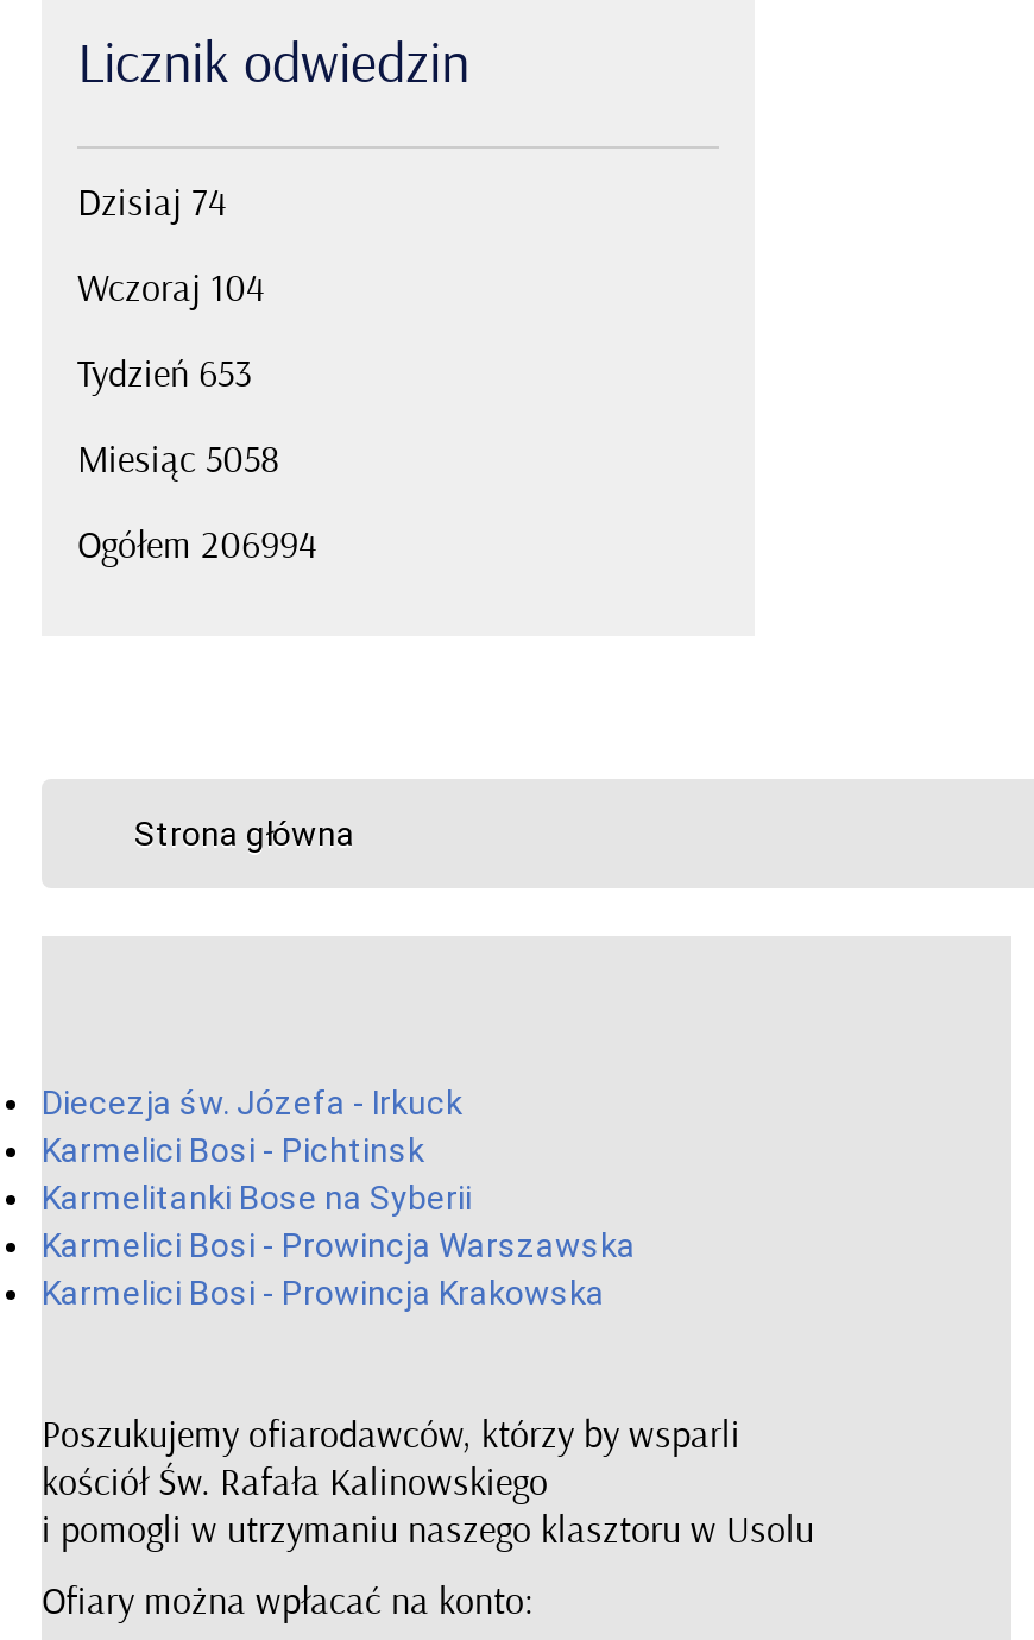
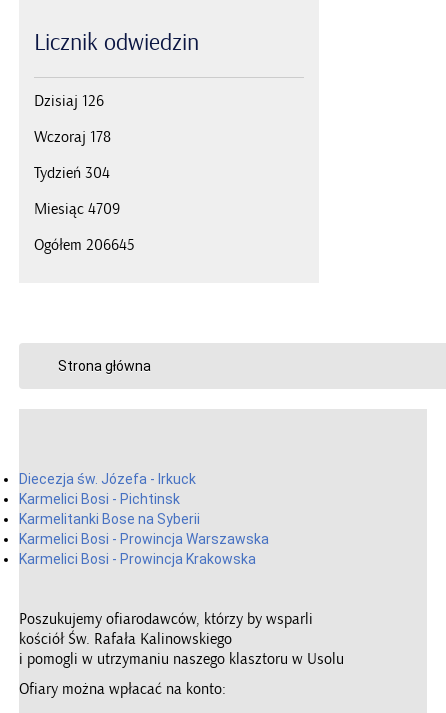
[77,180,227,227] Dzisiaj 74 -> [34,91,104,111] Dzisiaj 126
[77,265,265,313] Wczoraj 104 -> [34,127,111,147] Wczoraj 178
[77,351,253,398] Tydzień 653 -> [34,163,110,183] Tydzień 304
[77,436,279,484] Miesiąc 5058 -> [34,199,120,219] Miesiąc 4709
[77,522,317,570] Ogółem 206994 -> [34,235,134,255] Ogółem 206645

